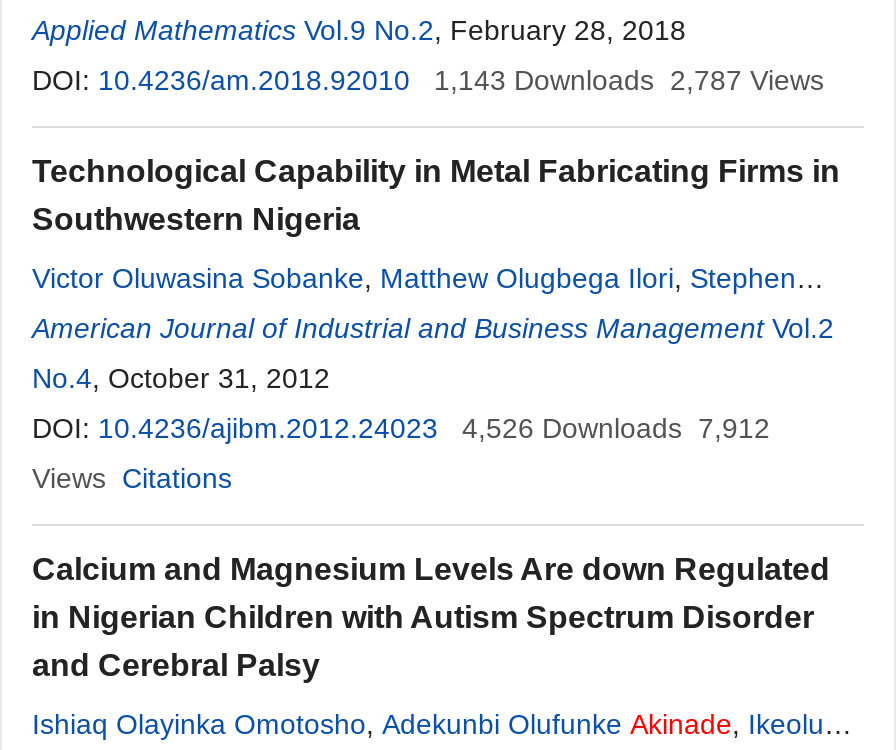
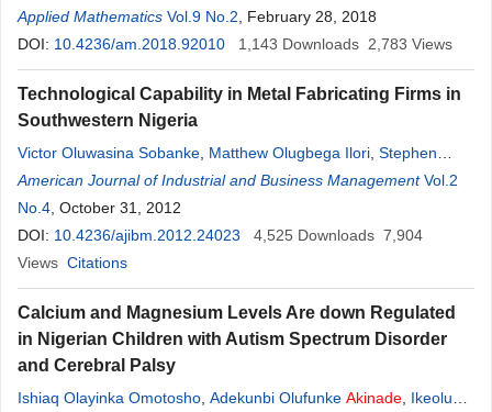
[434,64,824,96] 1,143 Downloads 2,787 Views -> [238,35,452,53] 1,143 Downloads 2,783 Views
[32,412,770,444] DOI: 10.4236/ajibm.2012.24023 4,526 Downloads 7,912 -> [18,226,423,244] DOI: 10.4236/ajibm.2012.24023 4,525 Downloads 7,904

